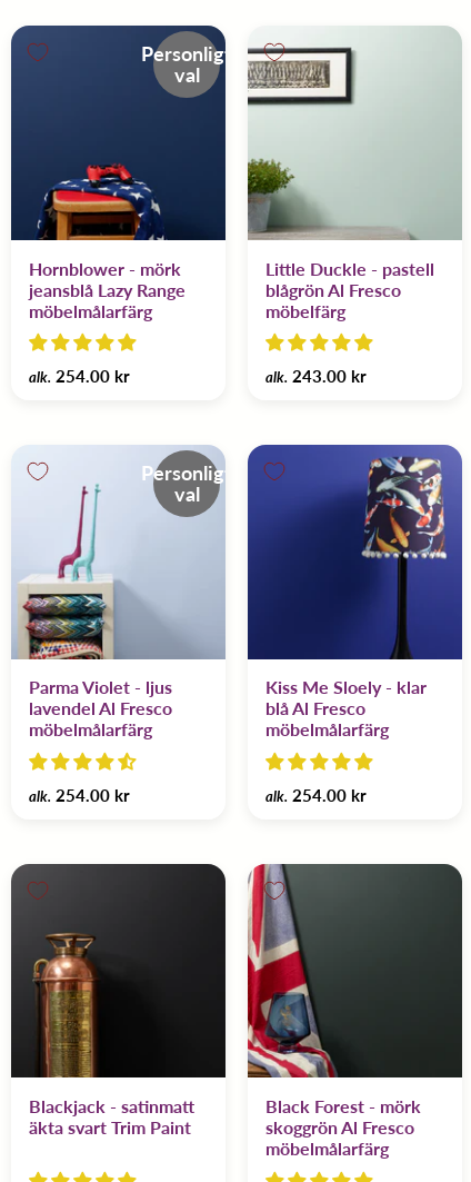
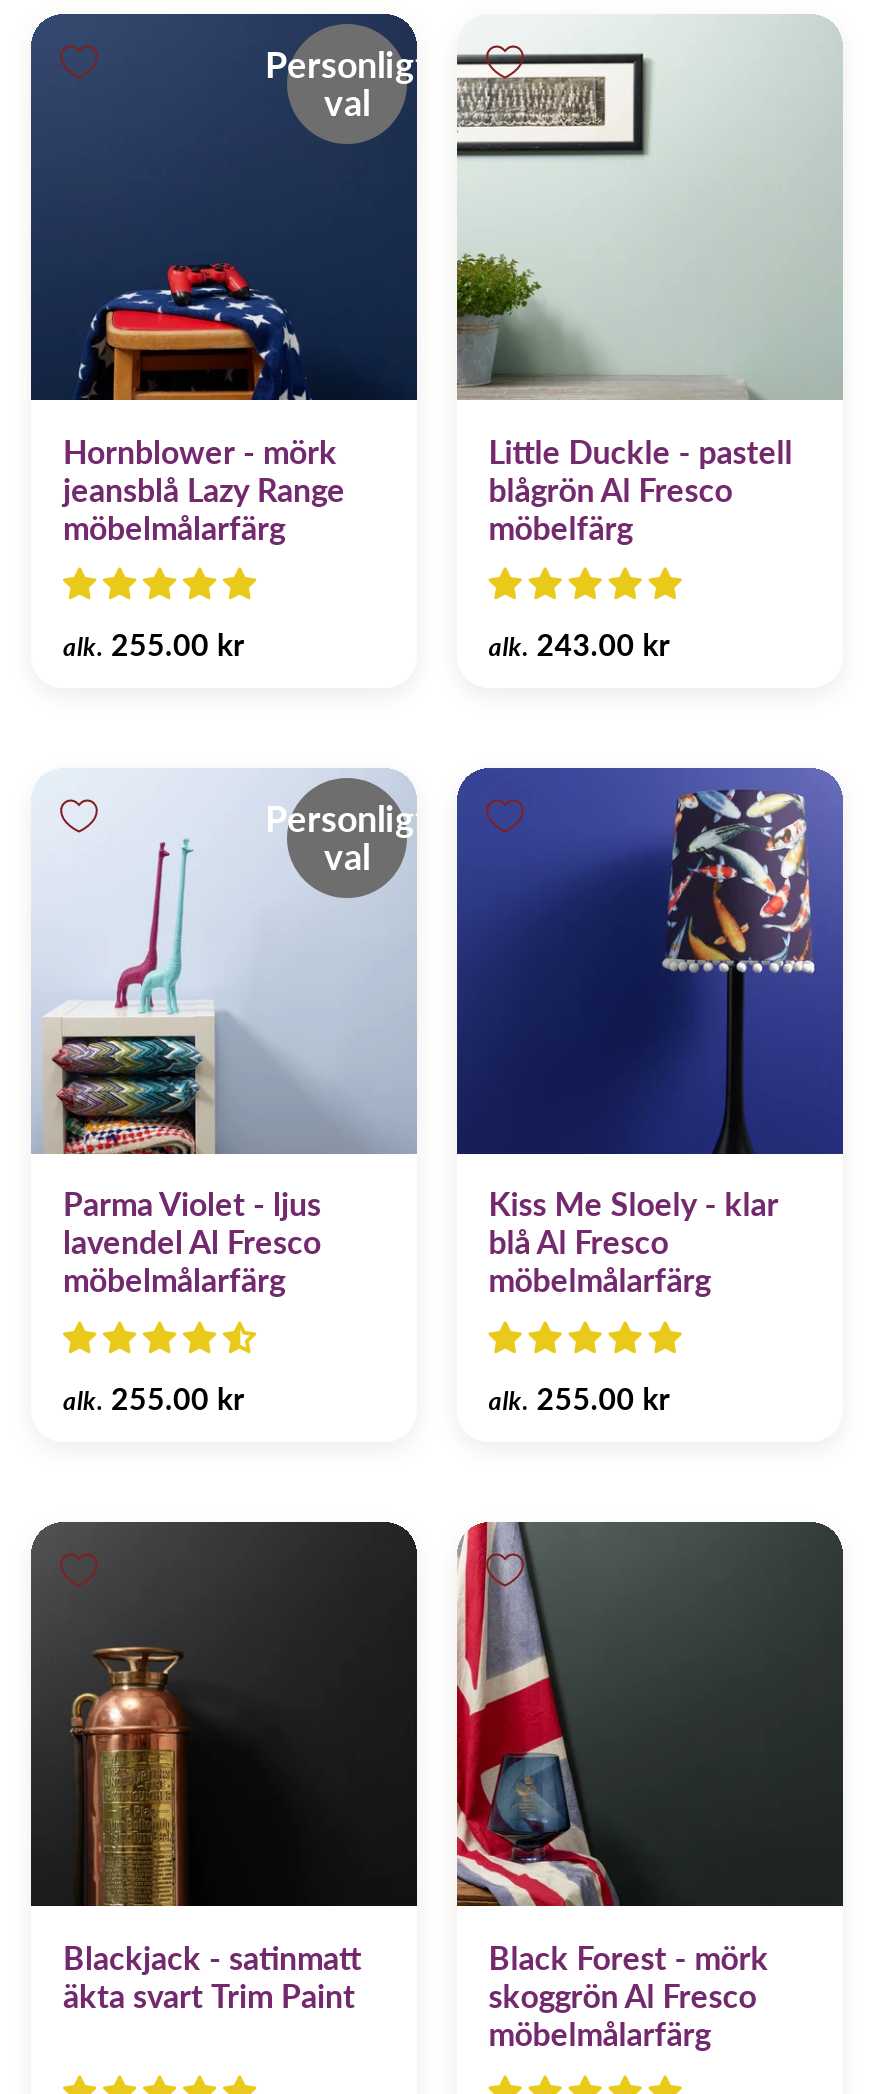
[29,366,130,386] alk. 254.00 kr -> [63,626,245,662] alk. 255.00 kr
[29,785,130,805] alk. 254.00 kr -> [63,1380,245,1416] alk. 255.00 kr
[265,785,366,805] alk. 254.00 kr -> [489,1380,671,1416] alk. 255.00 kr

